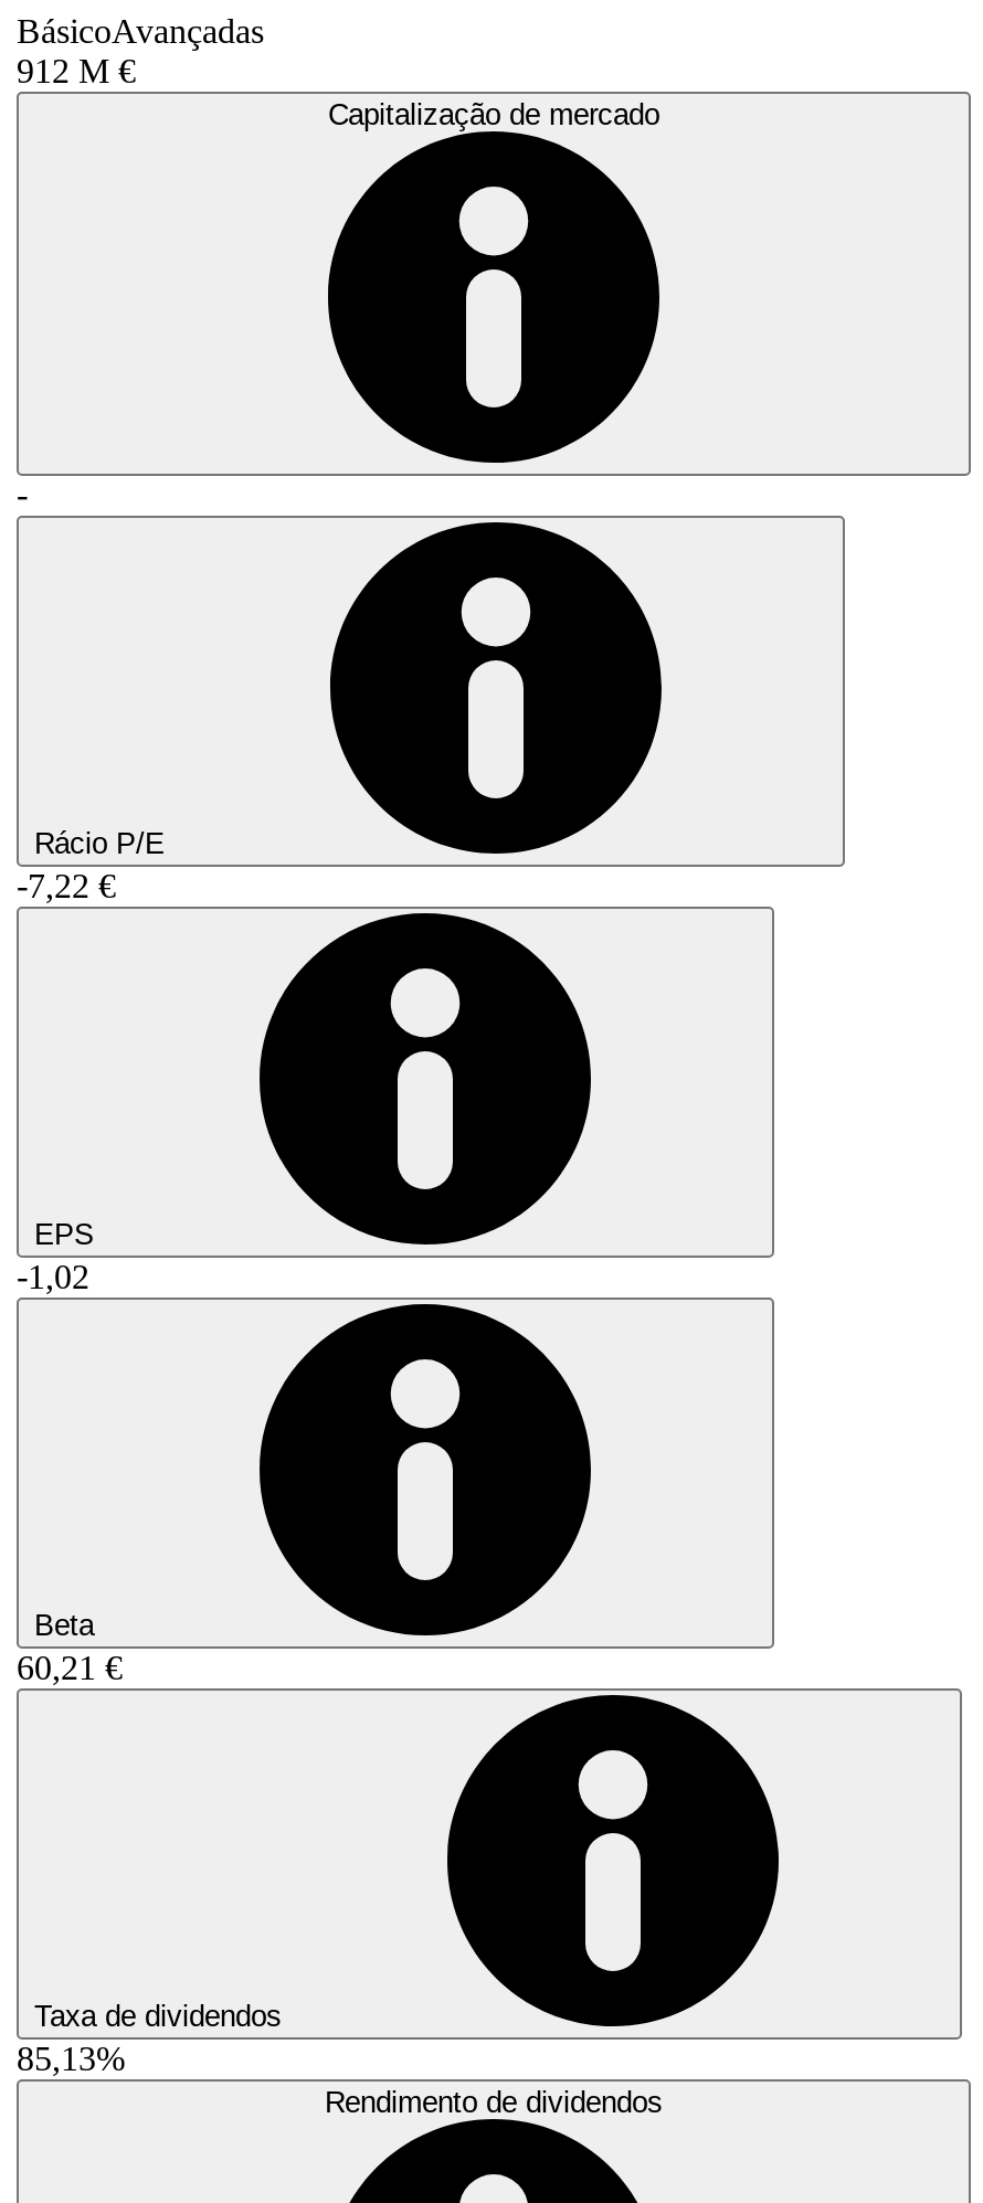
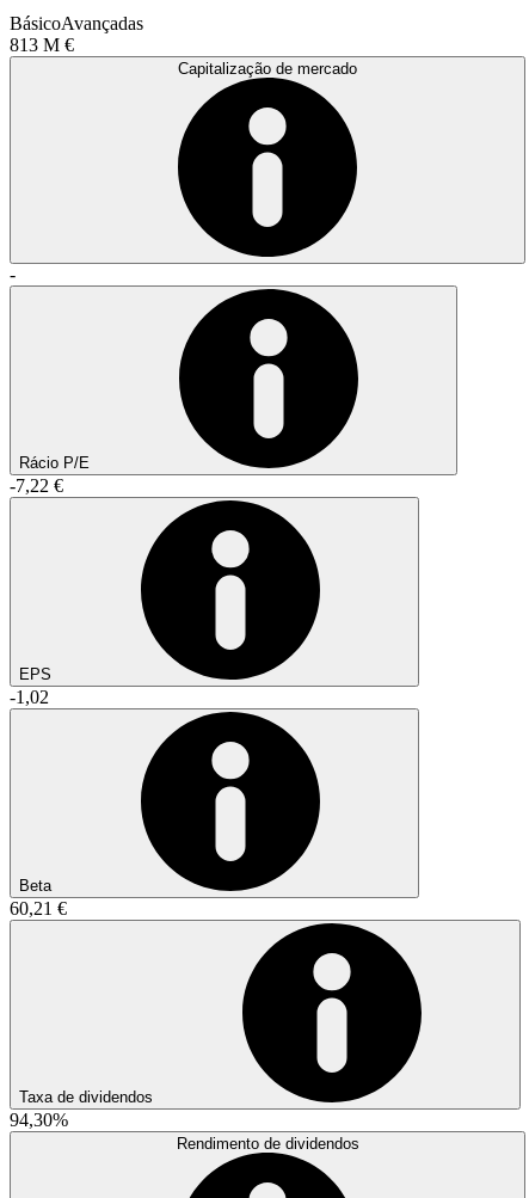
[17,51,136,89] 912 M € -> [10,34,74,55] 813 M €
[17,2039,125,2077] 85,13% -> [10,1109,68,1130] 94,30%

